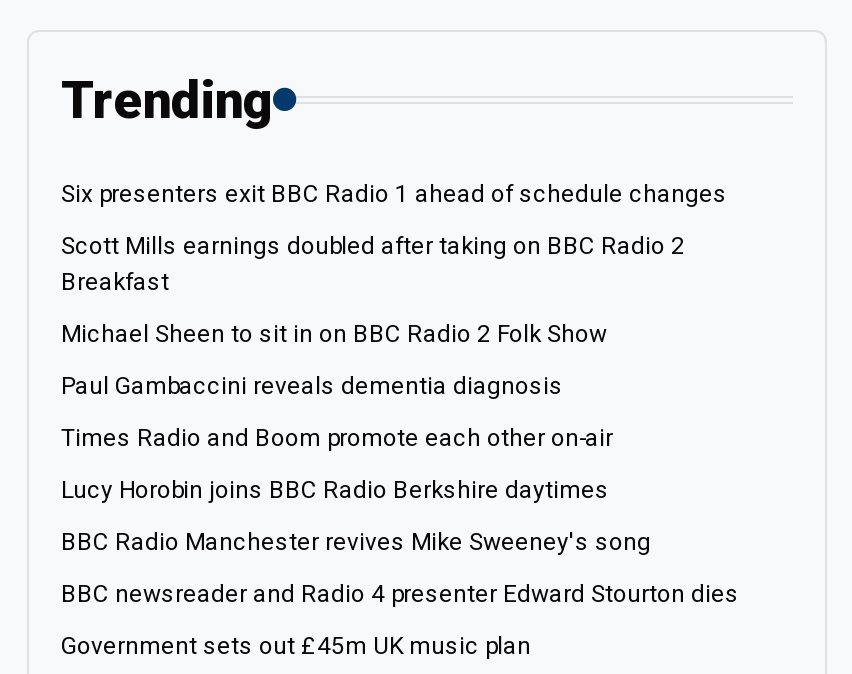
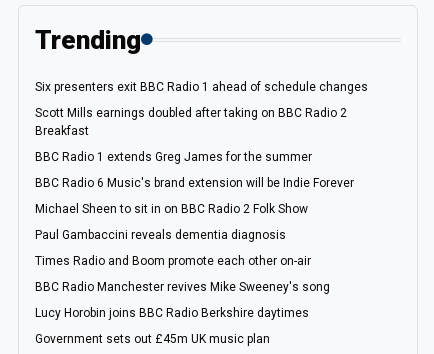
none -> [35,150,354,190] BBC Radio 1 extends Greg James for the summer | BBC Radio 6 Music's brand extension will be Indie Forever
moved [61,320,613,452] -> [35,202,311,268]: Michael Sheen to sit in on BBC Radio 2 Folk Show | Paul Gambaccini reveals dementia diagnosis | Times Radio and Boom promote each other on-air
moved [61,476,609,504] -> [35,306,309,320]: Lucy Horobin joins BBC Radio Berkshire daytimes
[61,580,739,608] BBC newsreader and Radio 4 presenter Edward Stourton dies -> none

